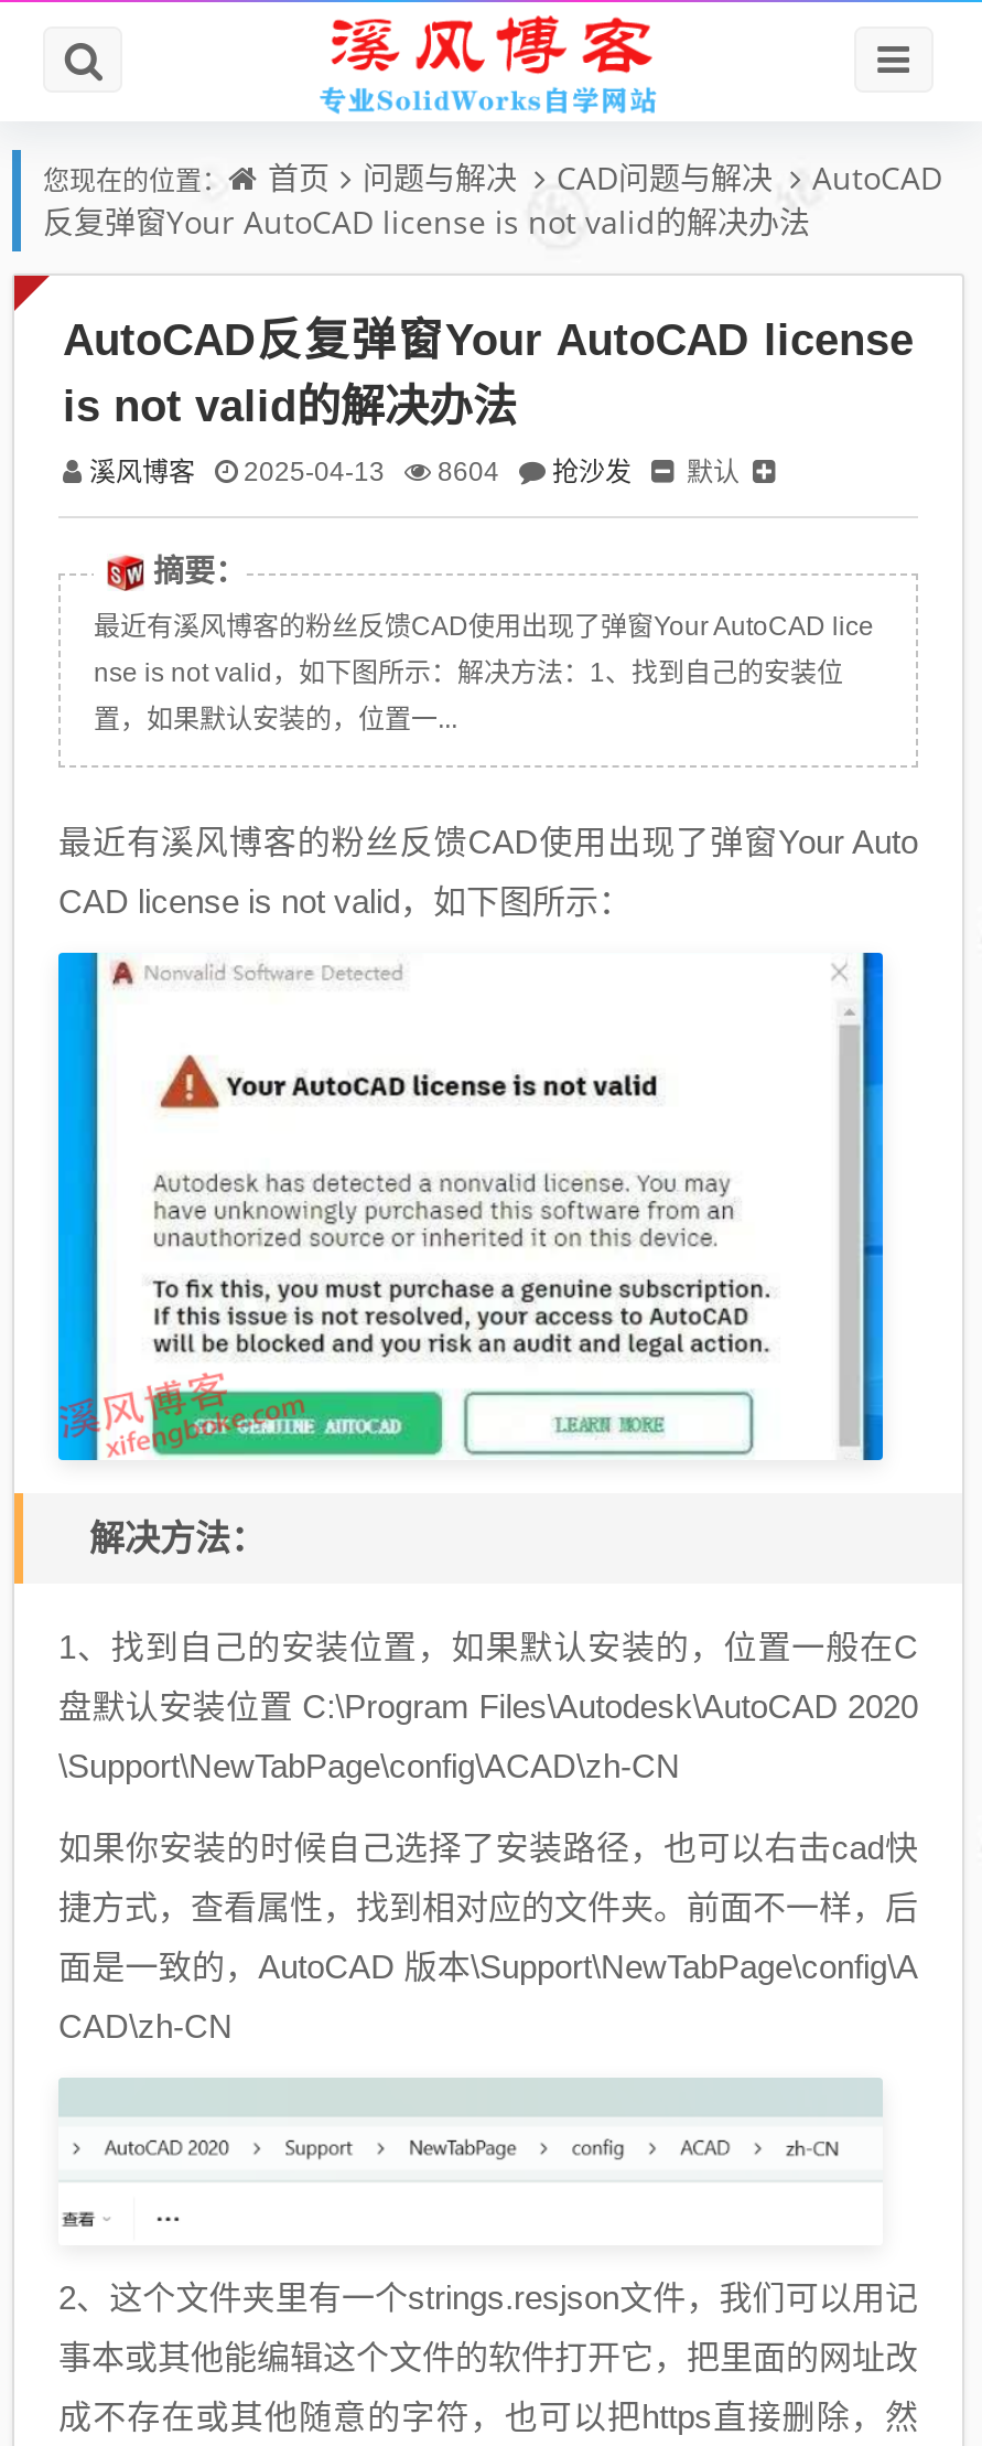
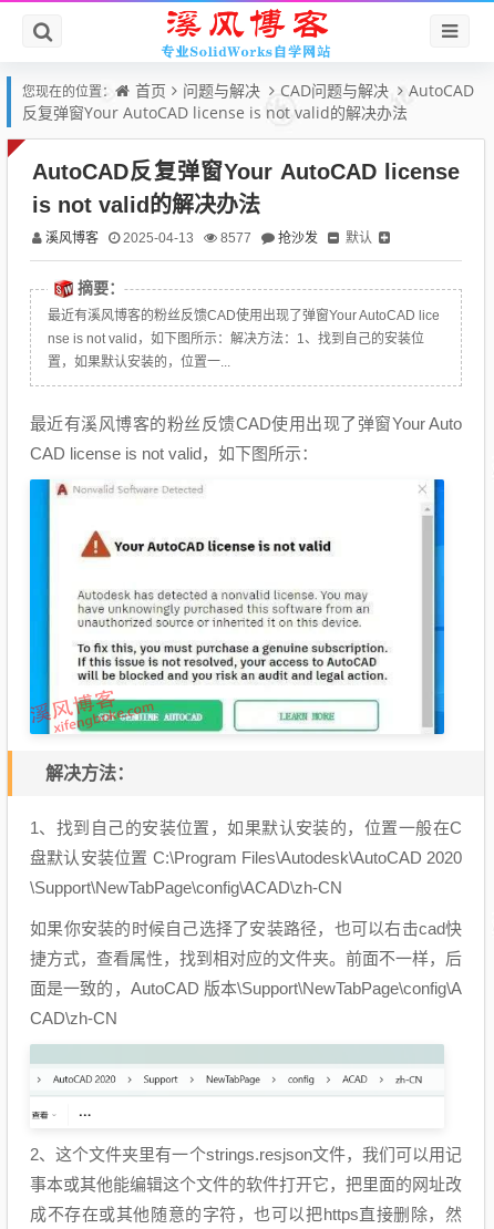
[89,452,740,490] 溪风博客 2025-04-13 8604 抢沙发 默认 -> [45,228,372,247] 溪风博客 2025-04-13 8577 抢沙发 默认

